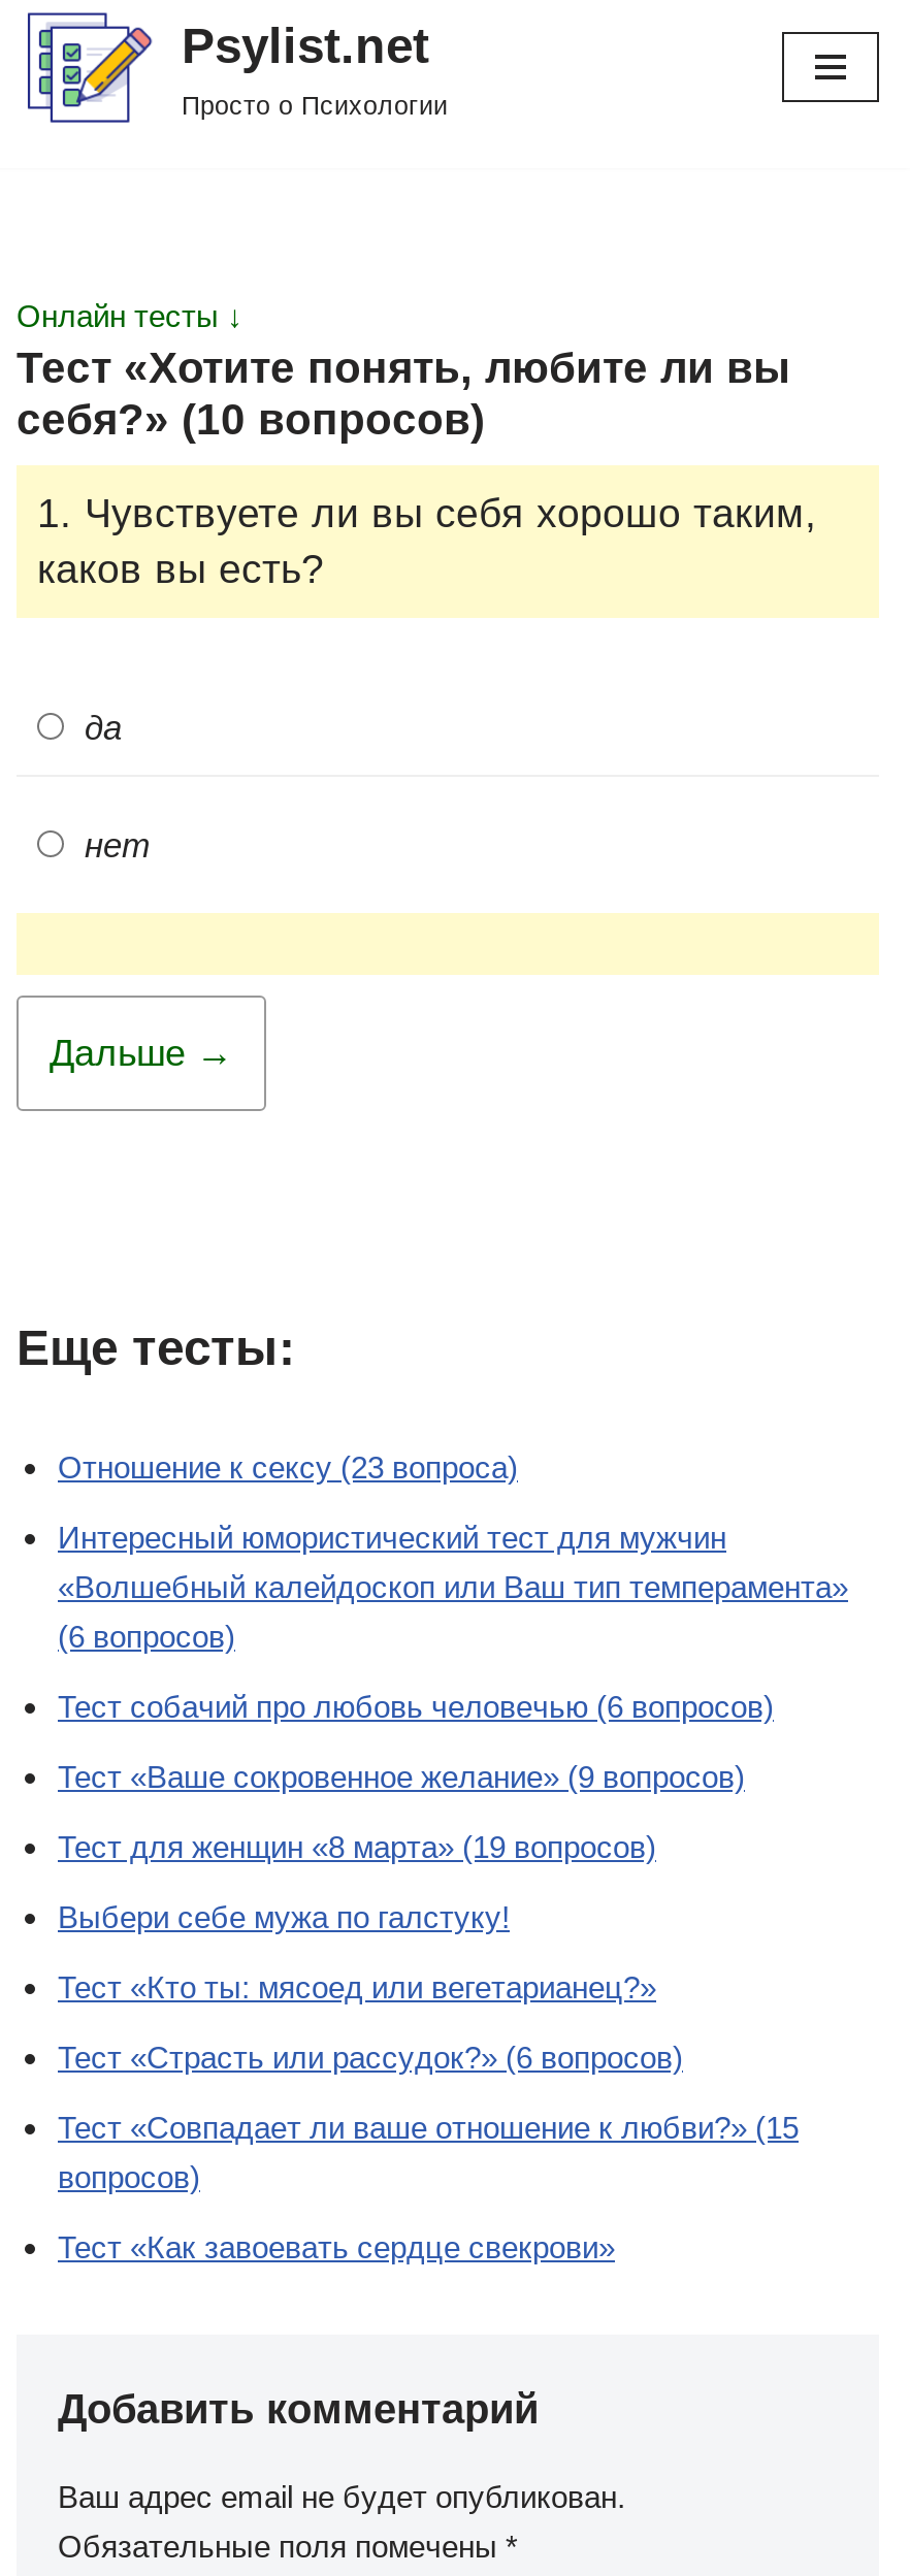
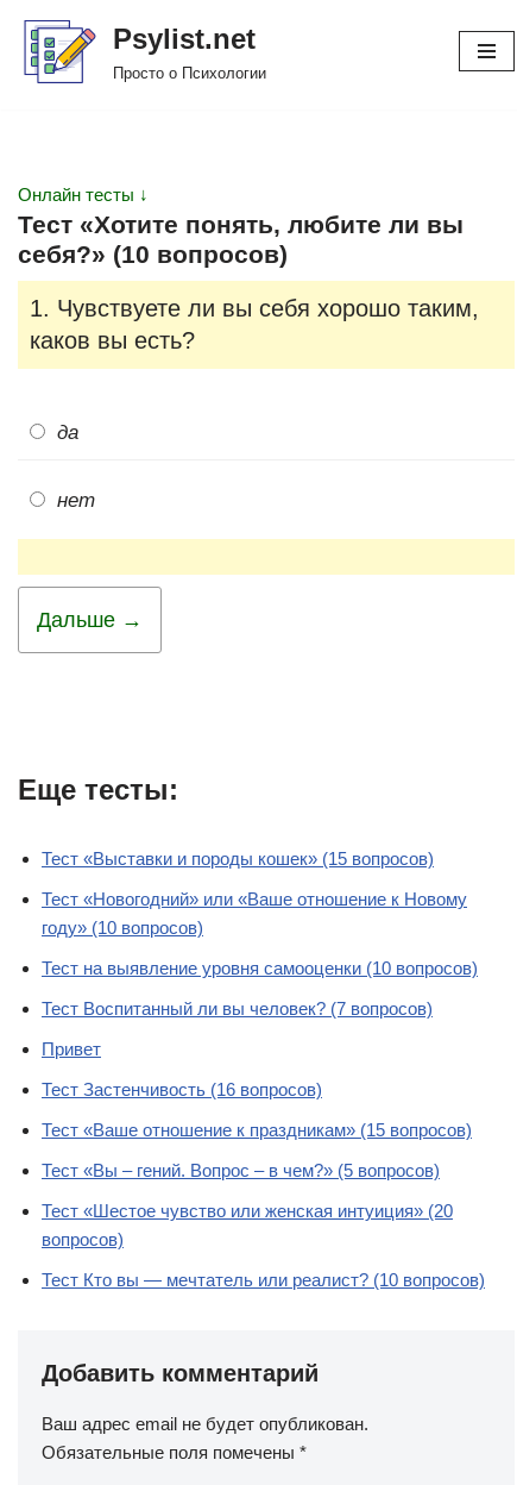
[58,1449,518,1485] Отношение к сексу (23 вопроса) -> [42,848,434,869] Тест «Выставки и породы кошек» (15 вопросов)
[58,1520,848,1654] Интересный юмористический тест для мужчин | «Волшебный калейдоскоп или Ваш тип темперамента» | (6 вопросов) -> [42,889,467,938] Тест «Новогодний» или «Ваше отношение к Новому | году» (10 вопросов)
[58,1689,774,1724] Тест собачий про любовь человечью (6 вопросов) -> [42,958,478,978] Тест на выявление уровня самооценки (10 вопросов)
[58,1759,745,1794] Тест «Ваше сокровенное желание» (9 вопросов) -> [42,998,433,1019] Тест Воспитанный ли вы человек? (7 вопросов)
[58,1829,656,1864] Тест для женщин «8 марта» (19 вопросов) -> [42,1039,101,1059] Привет
[58,1899,510,1934] Выбери себе мужа по галстуку! -> [42,1079,322,1099] Тест Застенчивость (16 вопросов)
[58,1969,656,2004] Тест «Кто ты: мясоед или вегетарианец?» -> [42,1120,472,1140] Тест «Ваше отношение к праздникам» (15 вопросов)
[58,2040,683,2075] Тест «Страсть или рассудок?» (6 вопросов) -> [42,1160,440,1180] Тест «Вы – гений. Вопрос – в чем?» (5 вопросов)
[58,2110,799,2145] Тест «Совпадает ли ваше отношение к любви?» (15 -> [42,1201,453,1221] Тест «Шестое чувство или женская интуиция» (20
[58,2229,615,2264] Тест «Как завоевать сердце свекрови» -> [42,1270,485,1290] Тест Кто вы — мечтатель или реалист? (10 вопросов)

